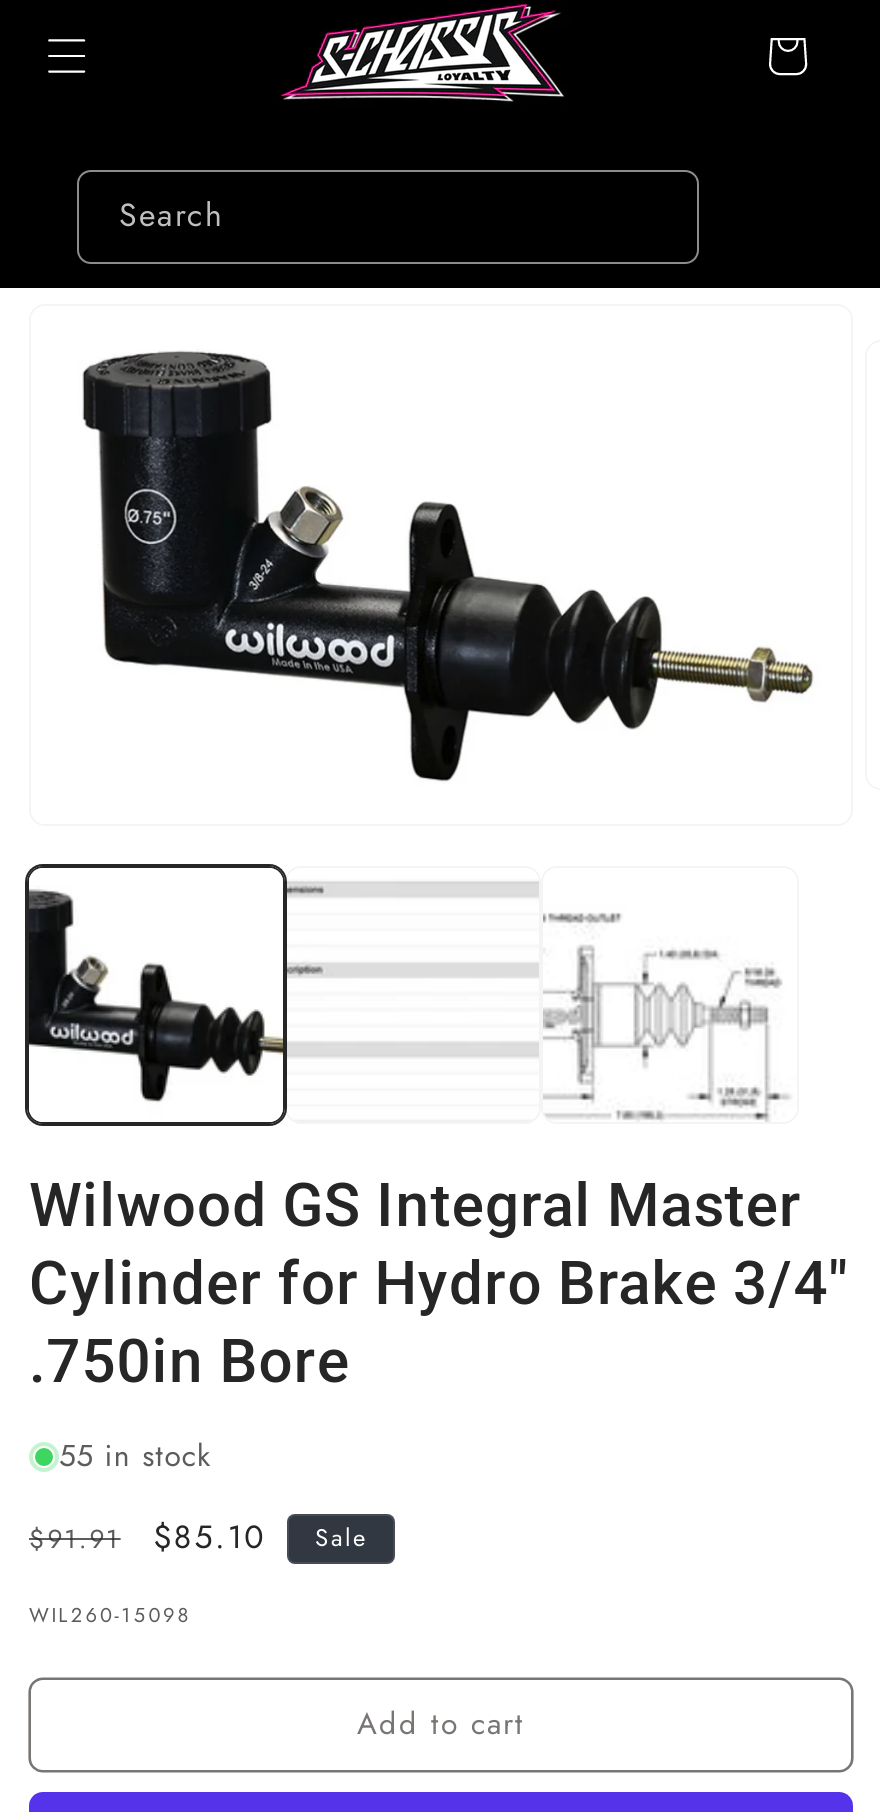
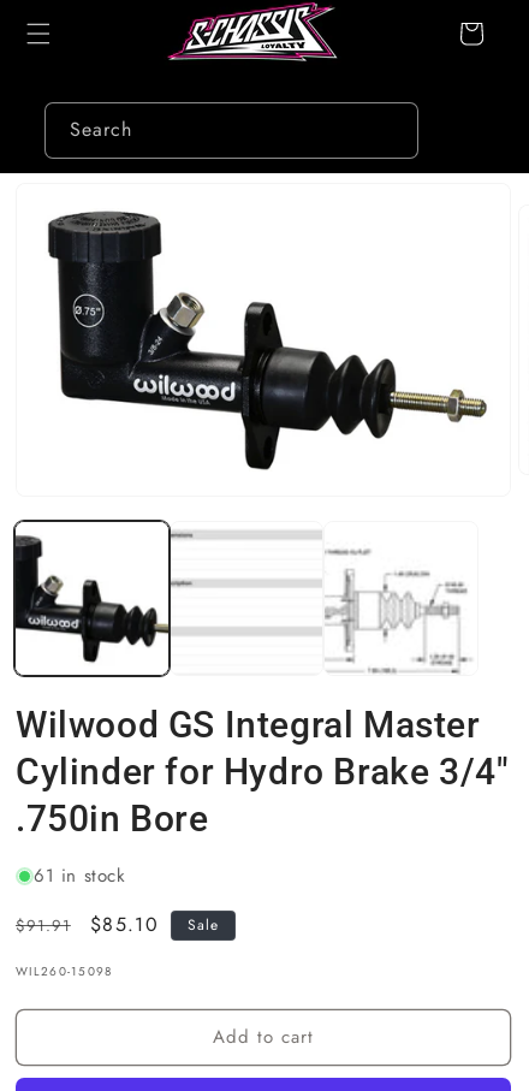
[59,1434,212,1478] 55 in stock -> [34,862,126,889] 61 in stock

